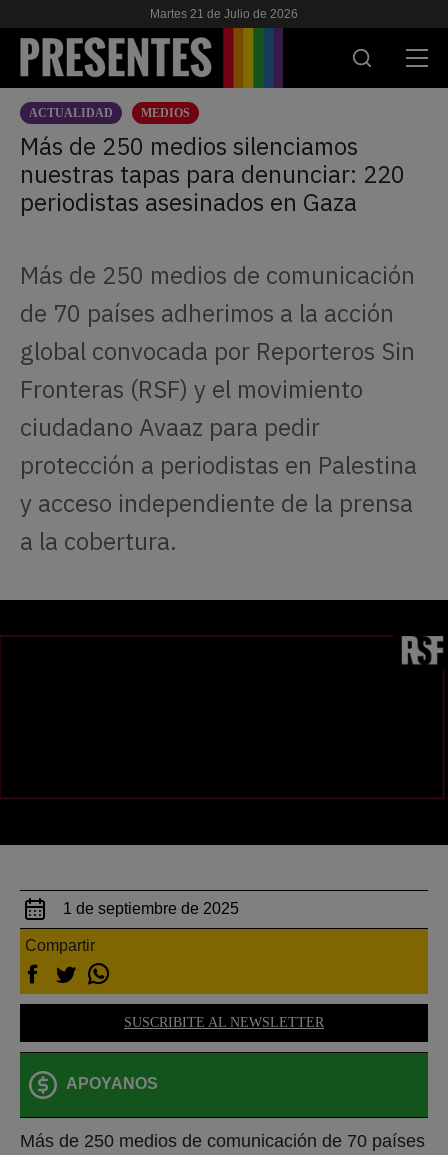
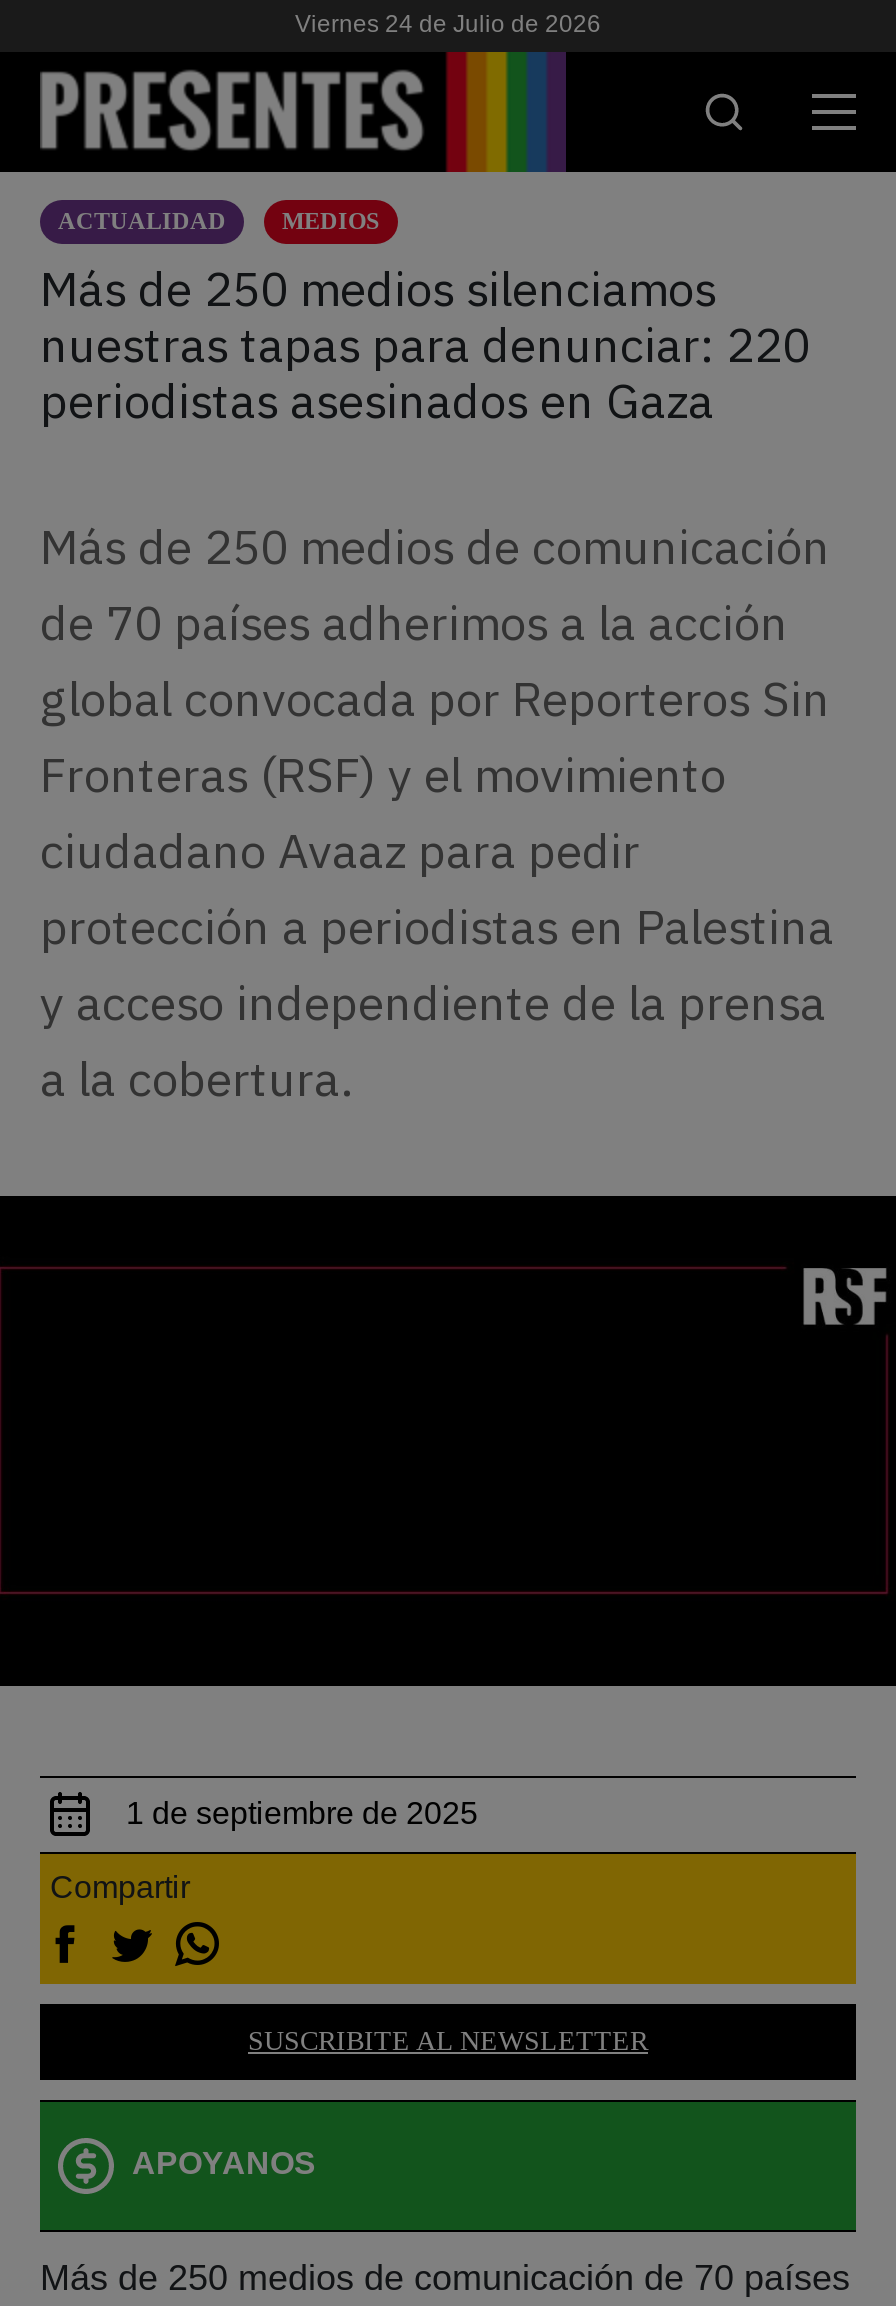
[150,7,298,21] Martes 21 de Julio de 2026 -> [295,10,601,38] Viernes 24 de Julio de 2026

